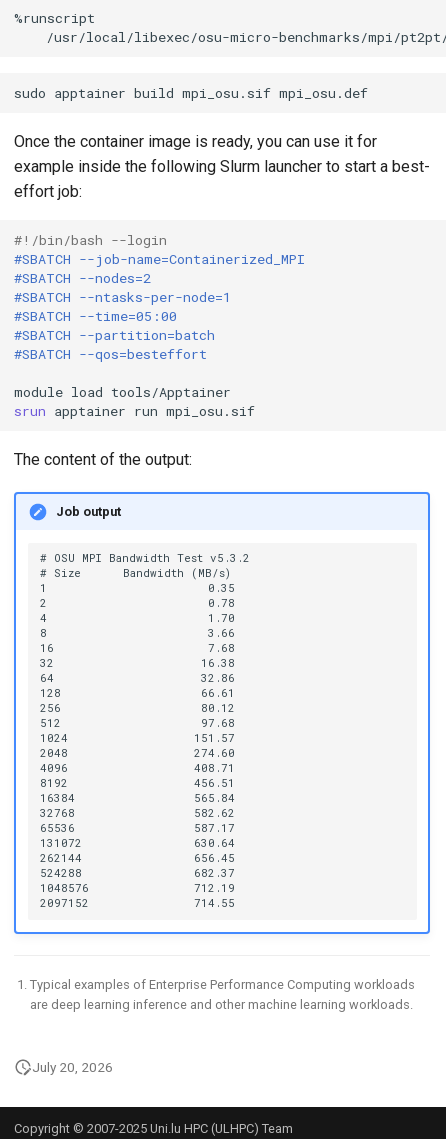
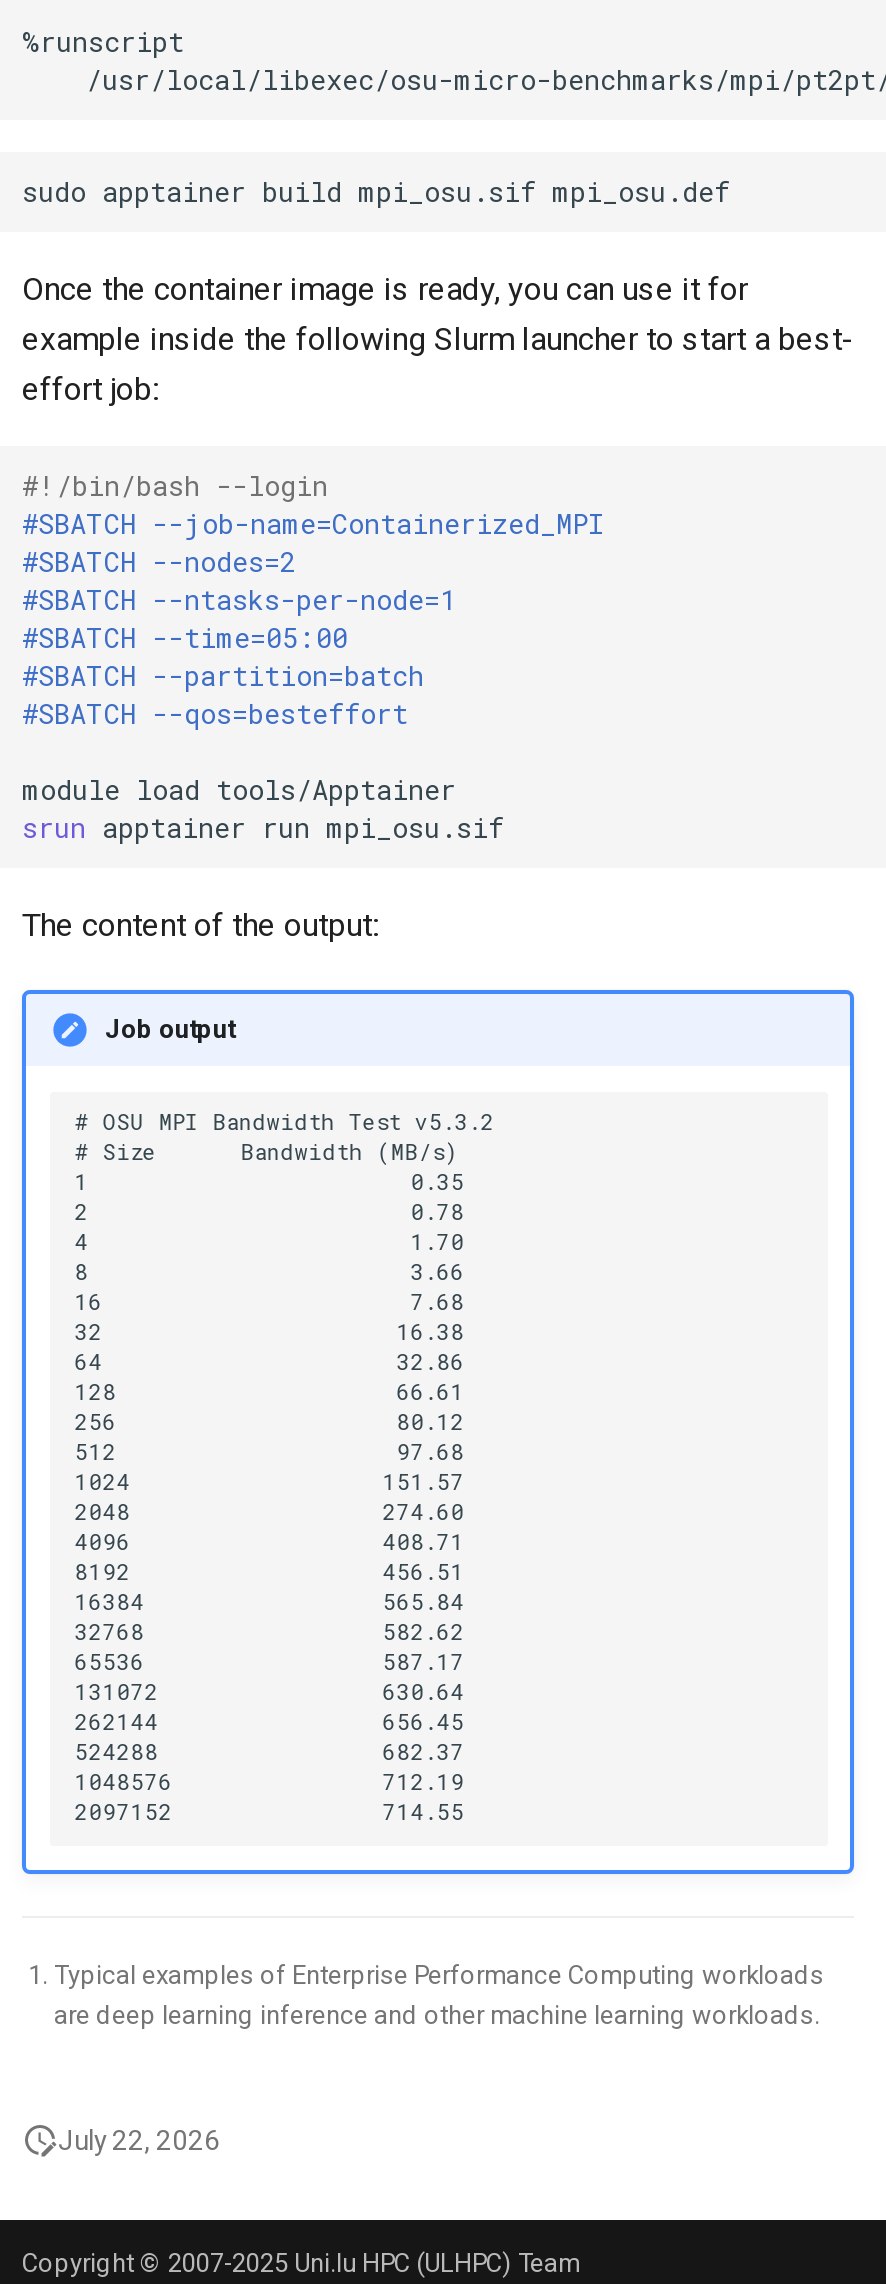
[32,1059,113,1075] July 20, 2026 -> [58,2125,220,2157] July 22, 2026

